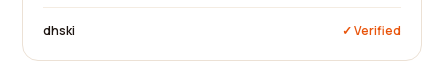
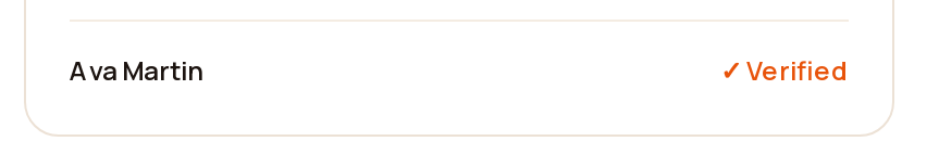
[43,22,75,39] dhski -> [70,52,205,89] Ava Martin

